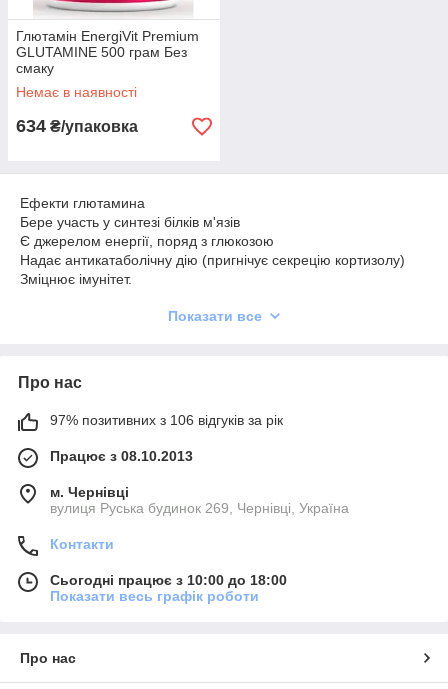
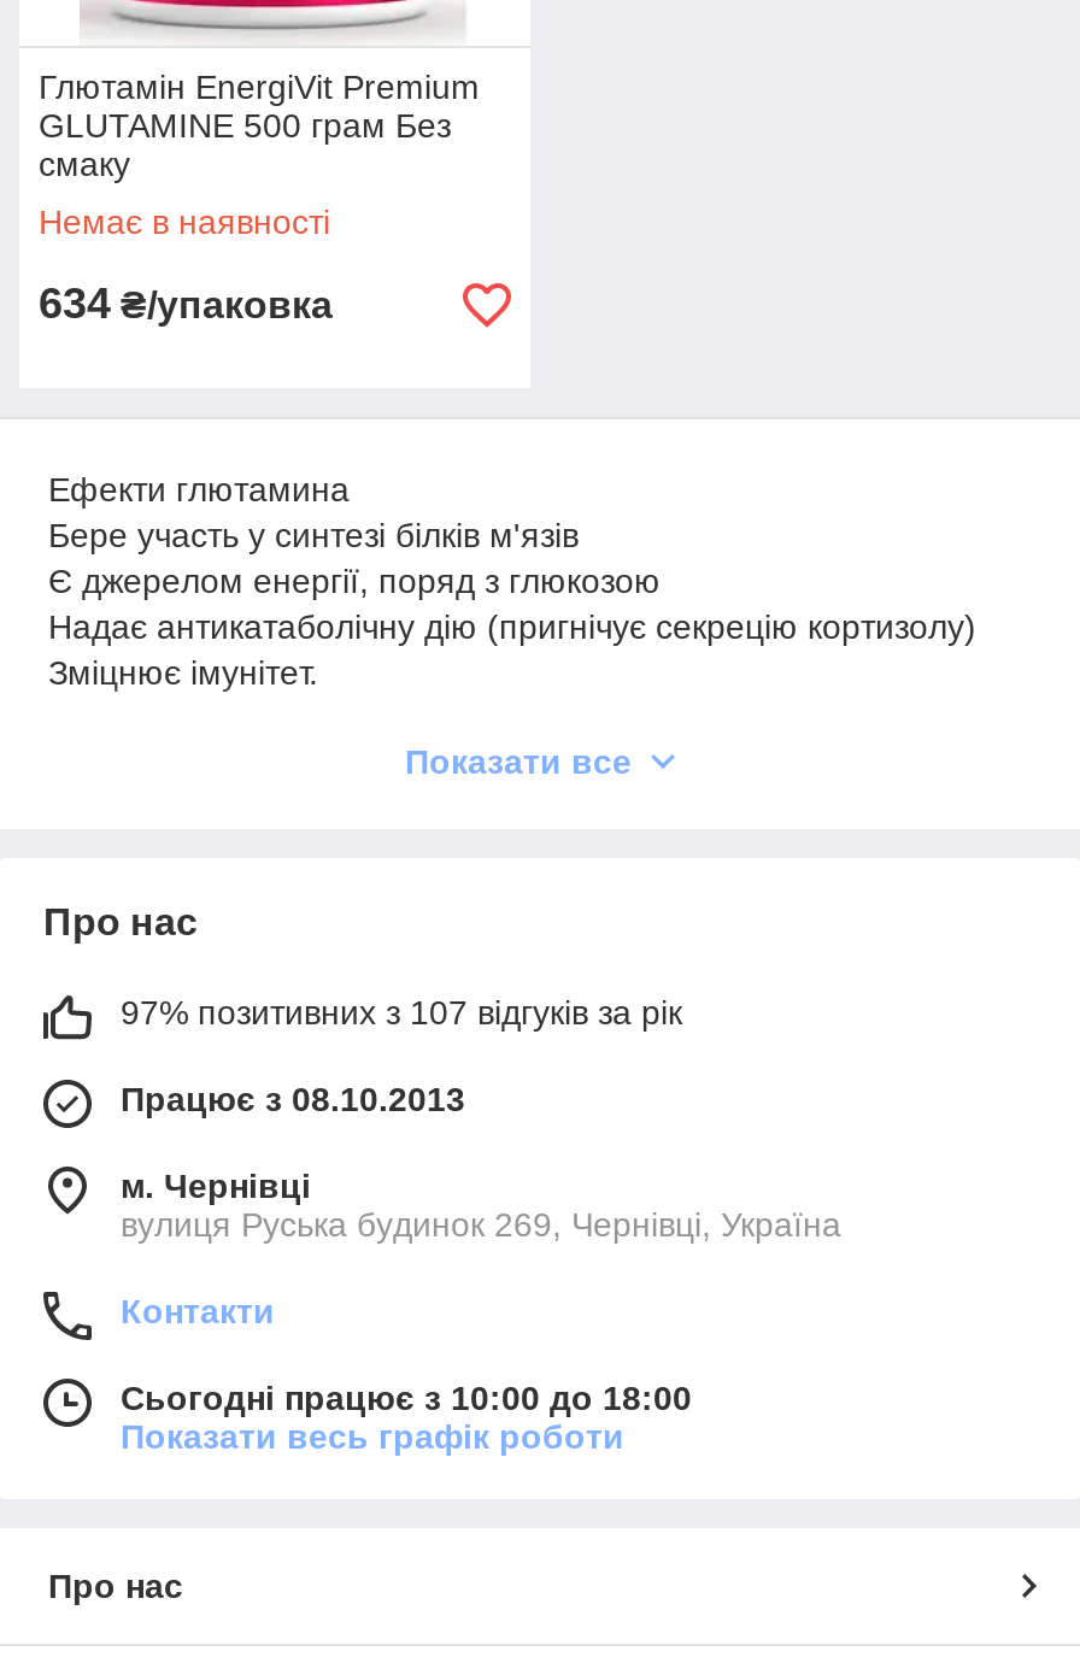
[50,412,283,428] 97% позитивних з 106 відгуків за рік -> [121,993,682,1032] 97% позитивних з 107 відгуків за рік

